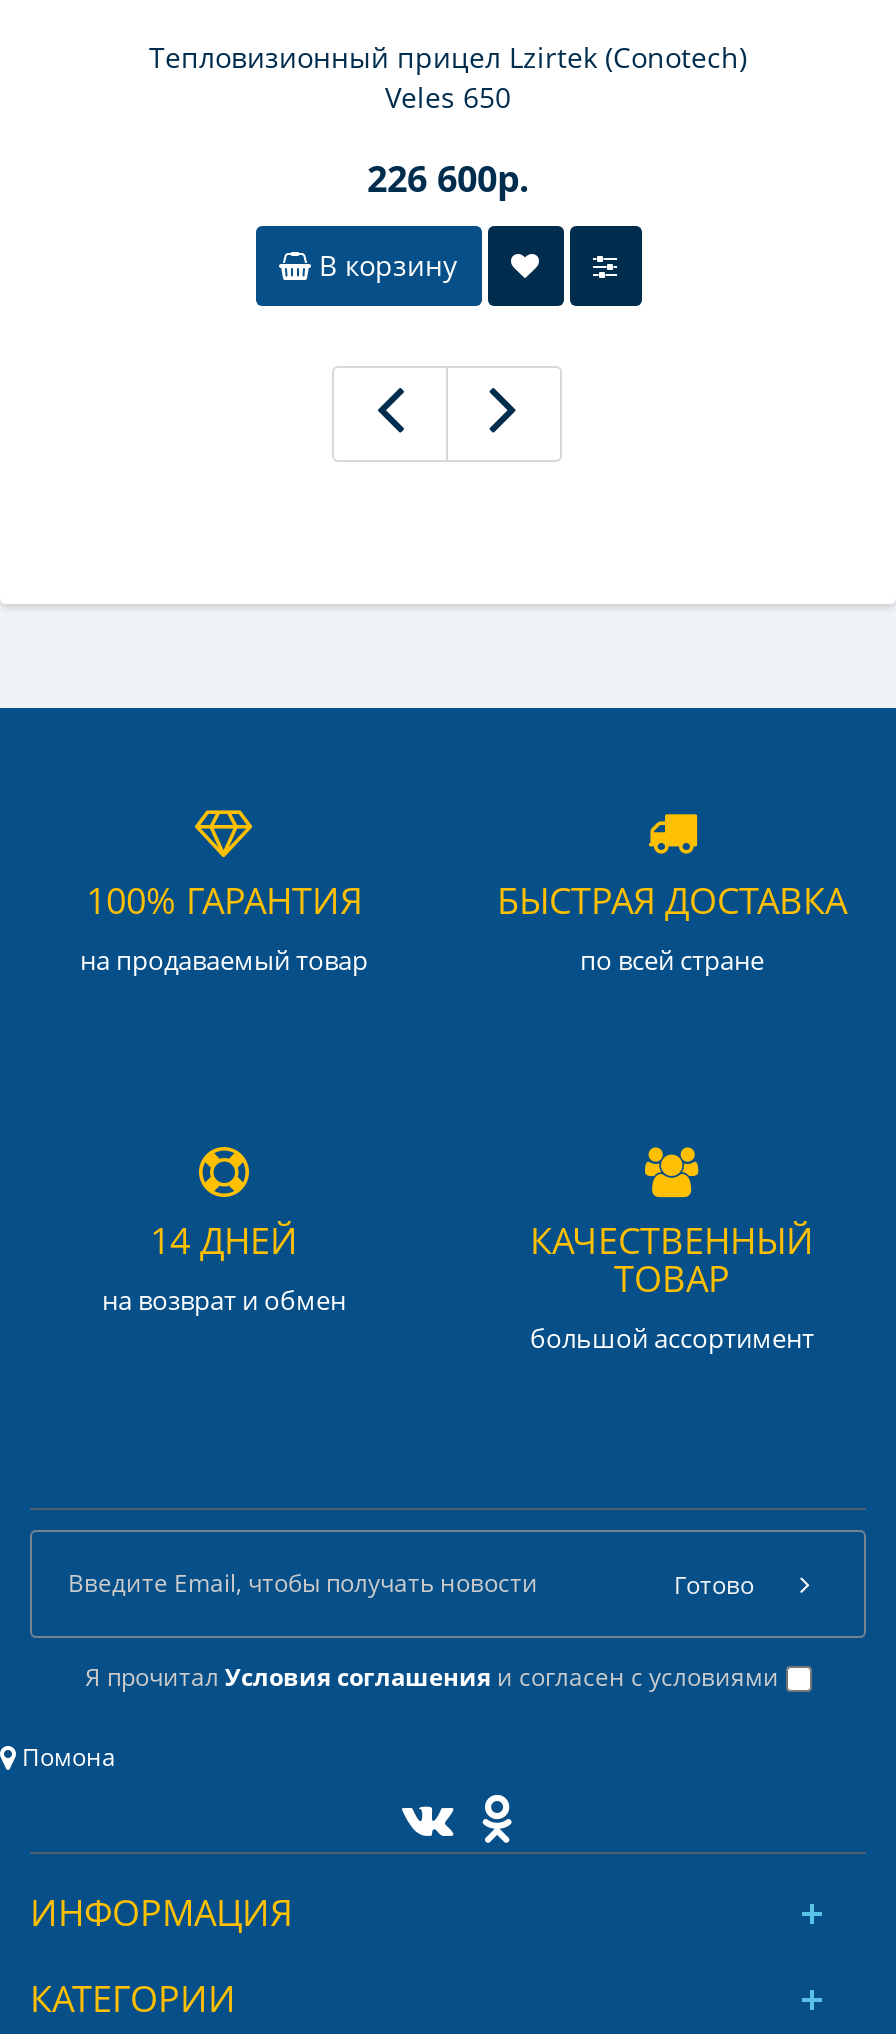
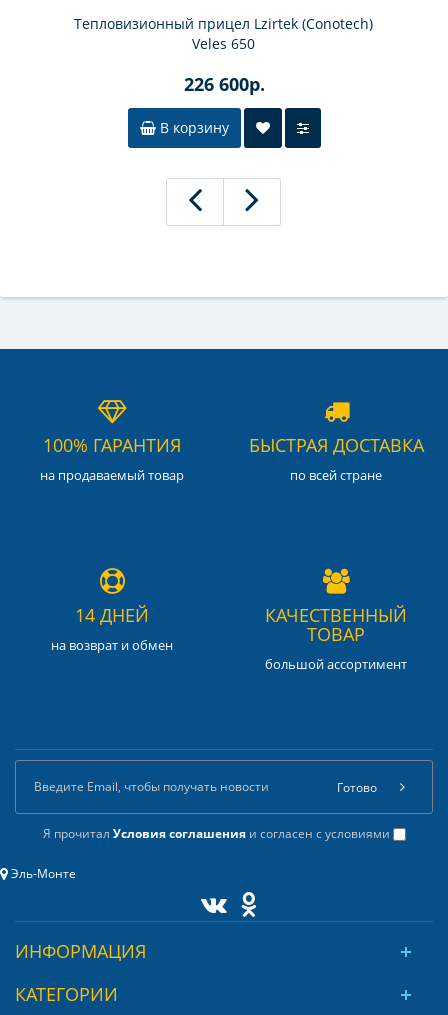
[16,1740,116,1774] Помона -> [8,865,76,882] Эль-Монте

